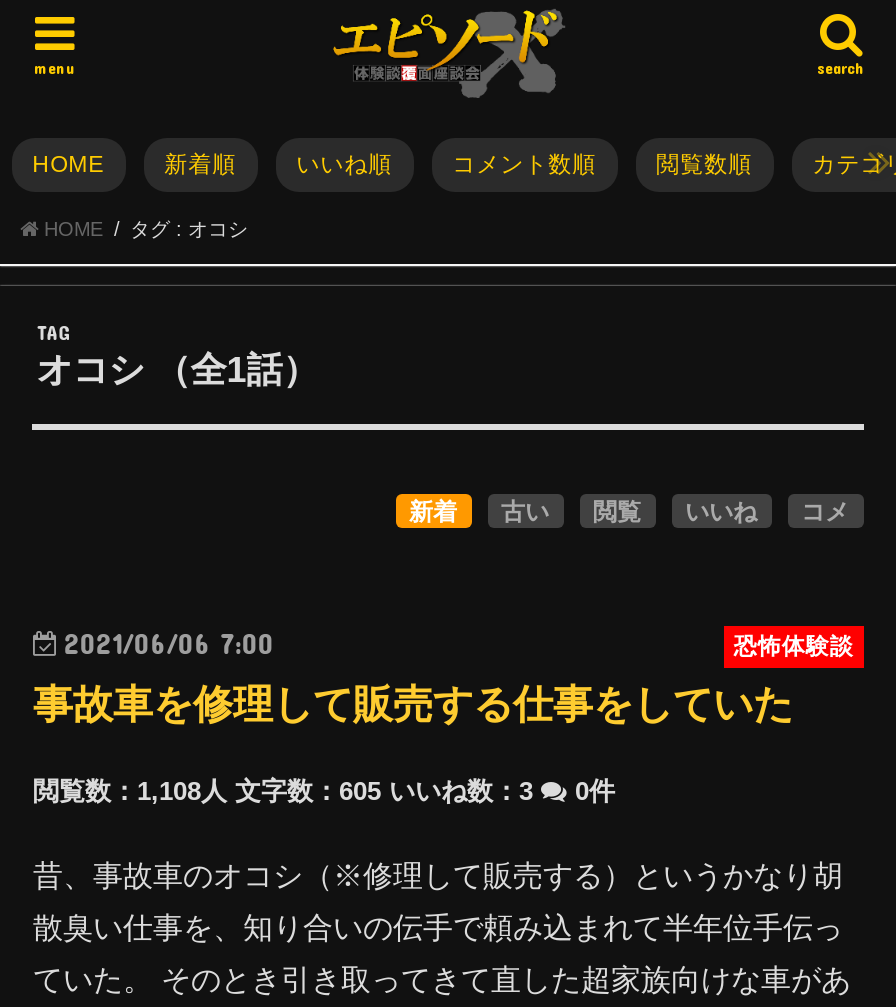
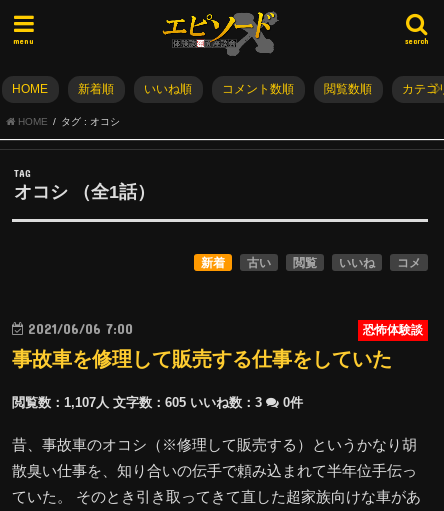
[33,777,533,807] 閲覧数：1,108人 文字数：605 いいね数：3 -> [12,395,262,410] 閲覧数：1,107人 文字数：605 いいね数：3

